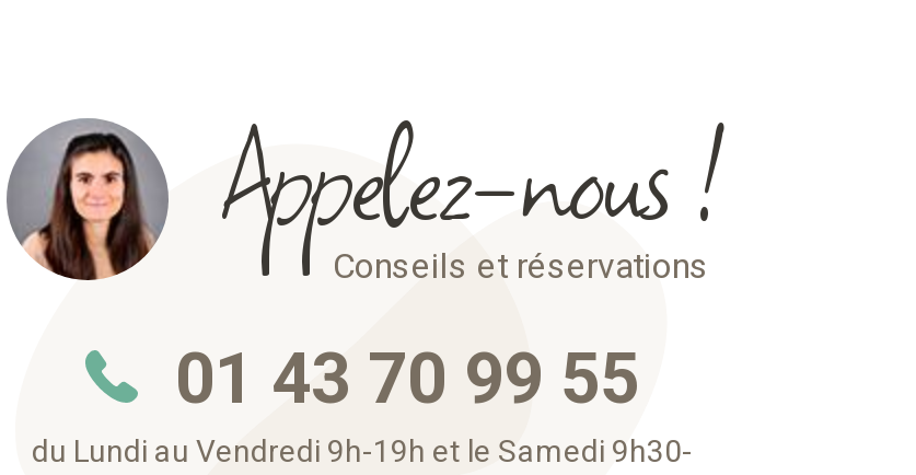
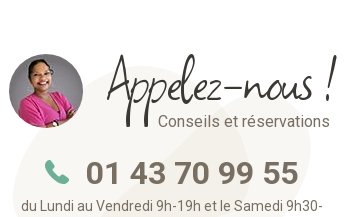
[22,118,147,282] [image] -> [12,55,80,129] [image]

